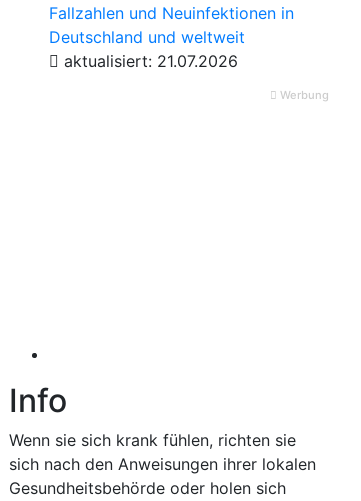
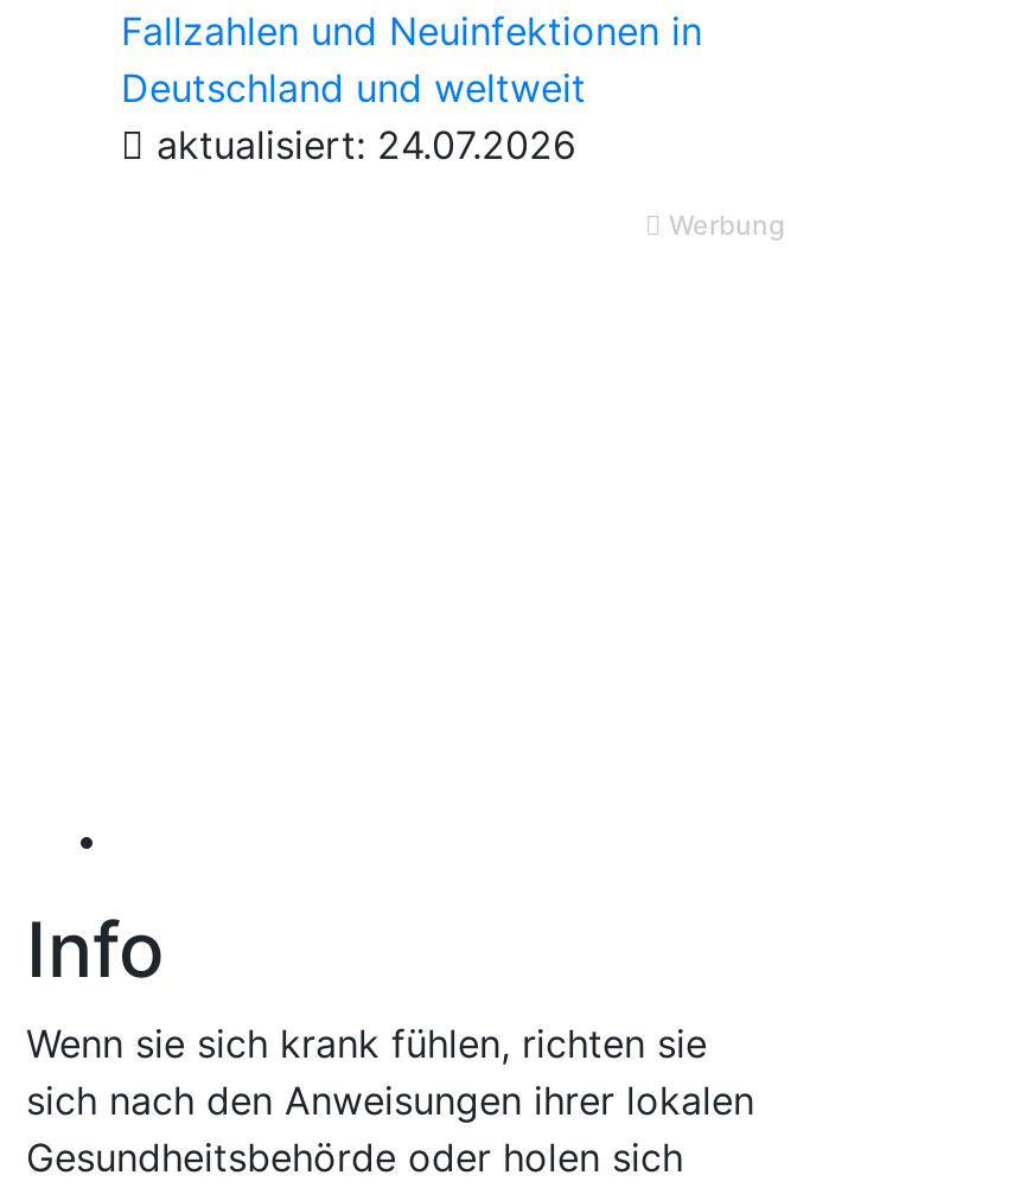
[64,51,238,71] aktualisiert: 21.07.2026 -> [157,120,576,167] aktualisiert: 24.07.2026

